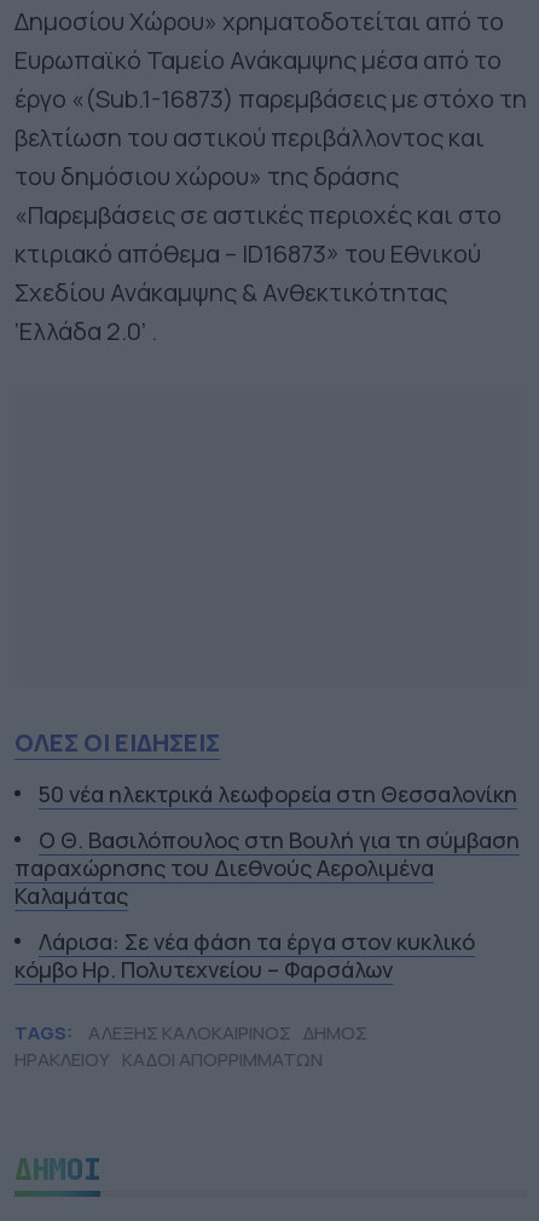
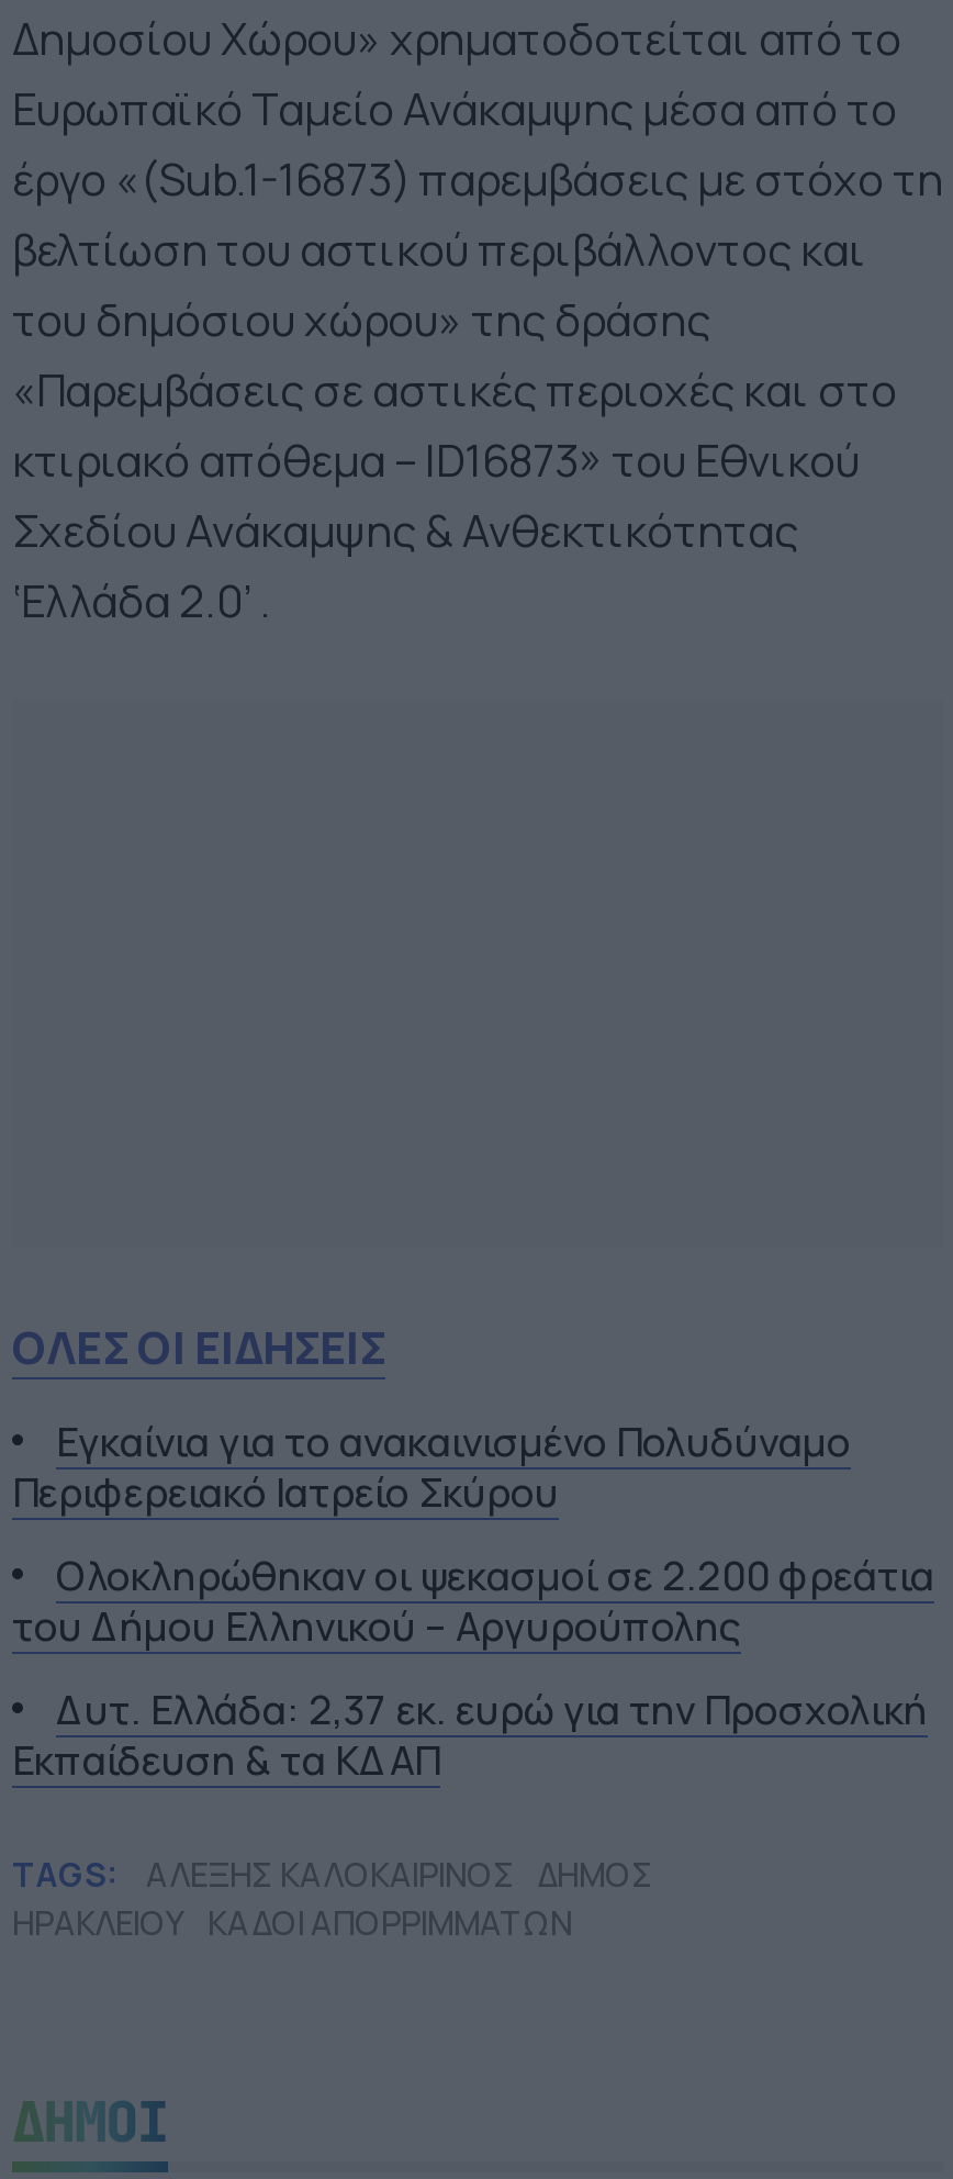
[39,779,517,808] 50 νέα ηλεκτρικά λεωφορεία στη Θεσσαλονίκη -> [12,1415,851,1518] Εγκαίνια για το ανακαινισμένο Πολυδύναμο | Περιφερειακό Ιατρείο Σκύρου
[15,825,520,910] Ο Θ. Βασιλόπουλος στη Βουλή για τη σύμβαση | παραχώρησης του Διεθνούς Αερολιμένα | Καλαμάτας -> [12,1549,934,1652] Ολοκληρώθηκαν οι ψεκασμοί σε 2.200 φρεάτια | του Δήμου Ελληνικού – Αργυρούπολης
[15,927,475,984] Λάρισα: Σε νέα φάση τα έργα στον κυκλικό | κόμβο Ηρ. Πολυτεχνείου – Φαρσάλων -> [12,1683,928,1786] Δυτ. Ελλάδα: 2,37 εκ. ευρώ για την Προσχολική | Εκπαίδευση & τα ΚΔΑΠ

